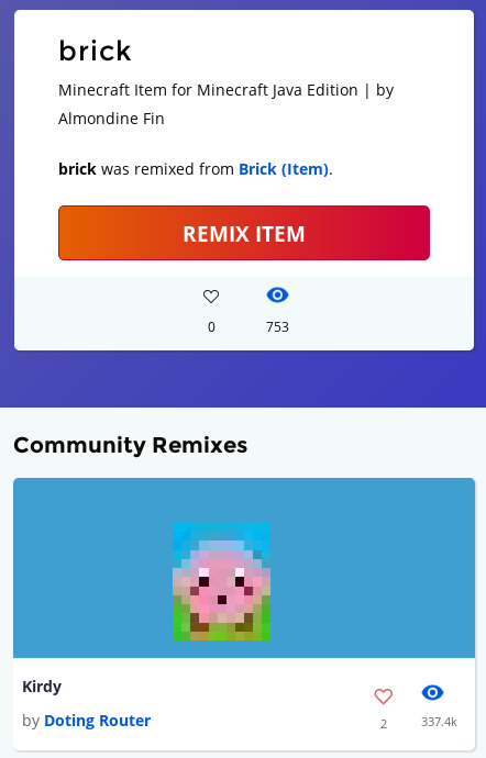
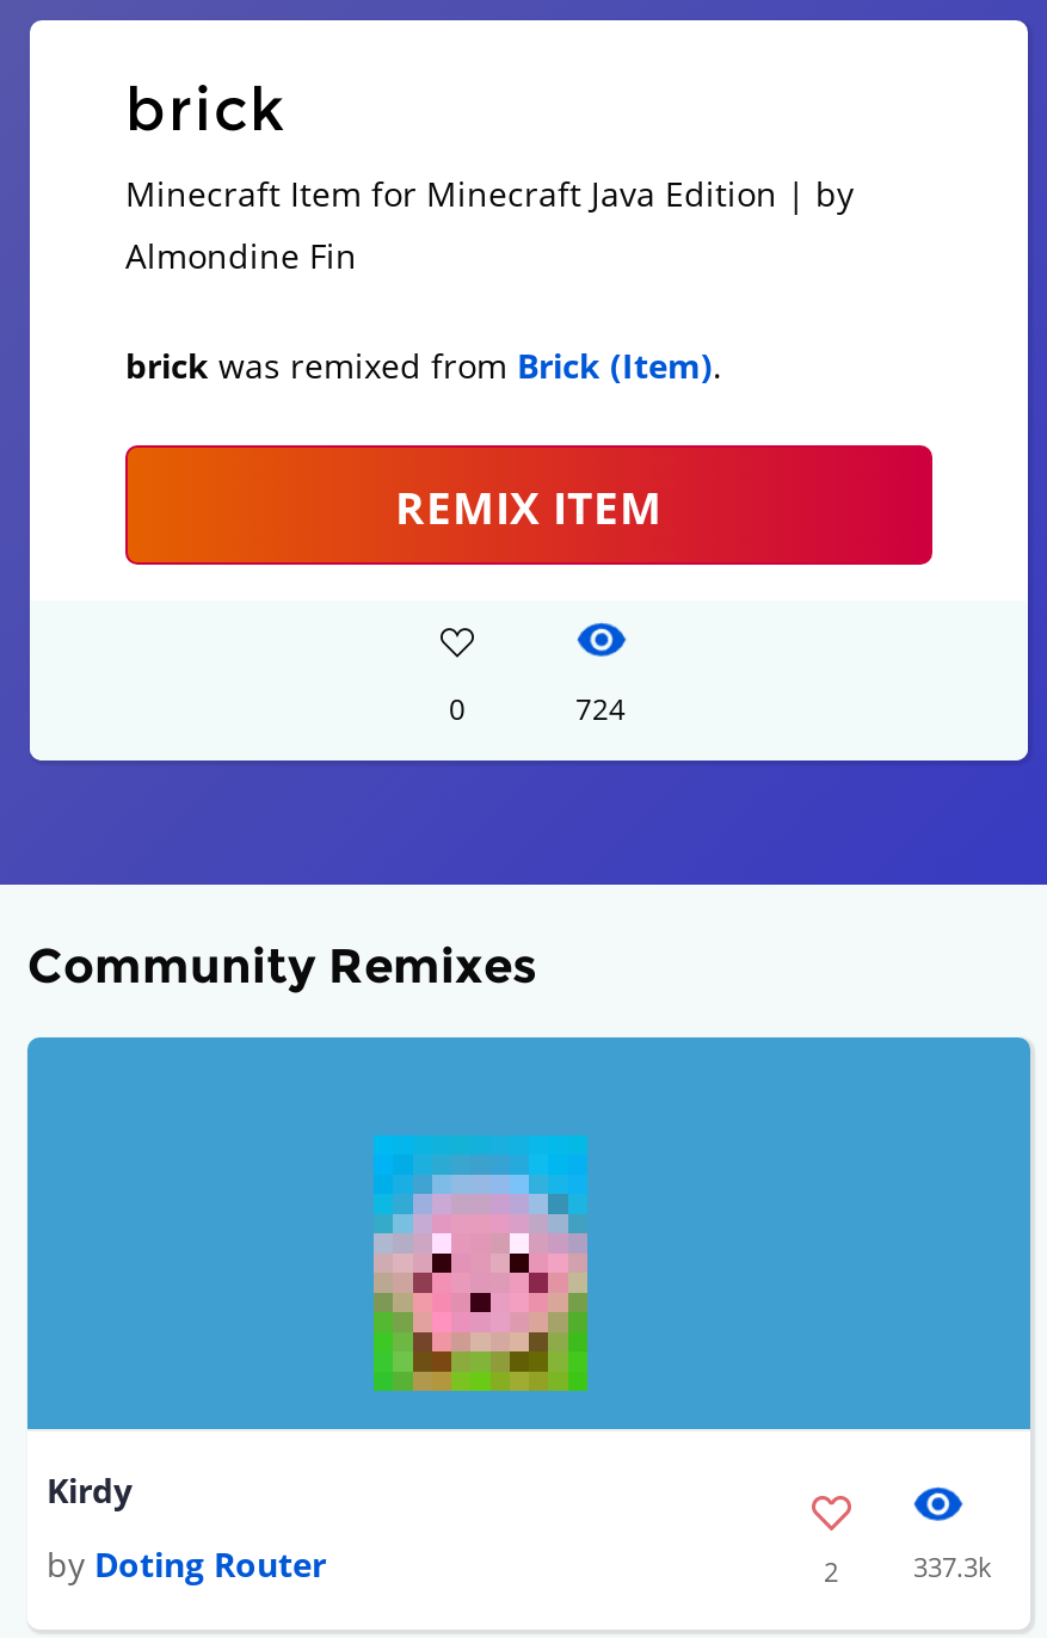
[266,318,289,336] 753 -> [575,690,626,730] 724
[421,712,457,729] 337.4k -> [913,1547,992,1583] 337.3k

